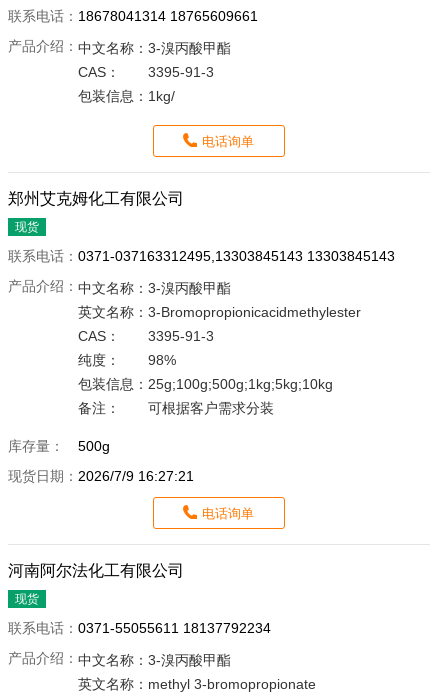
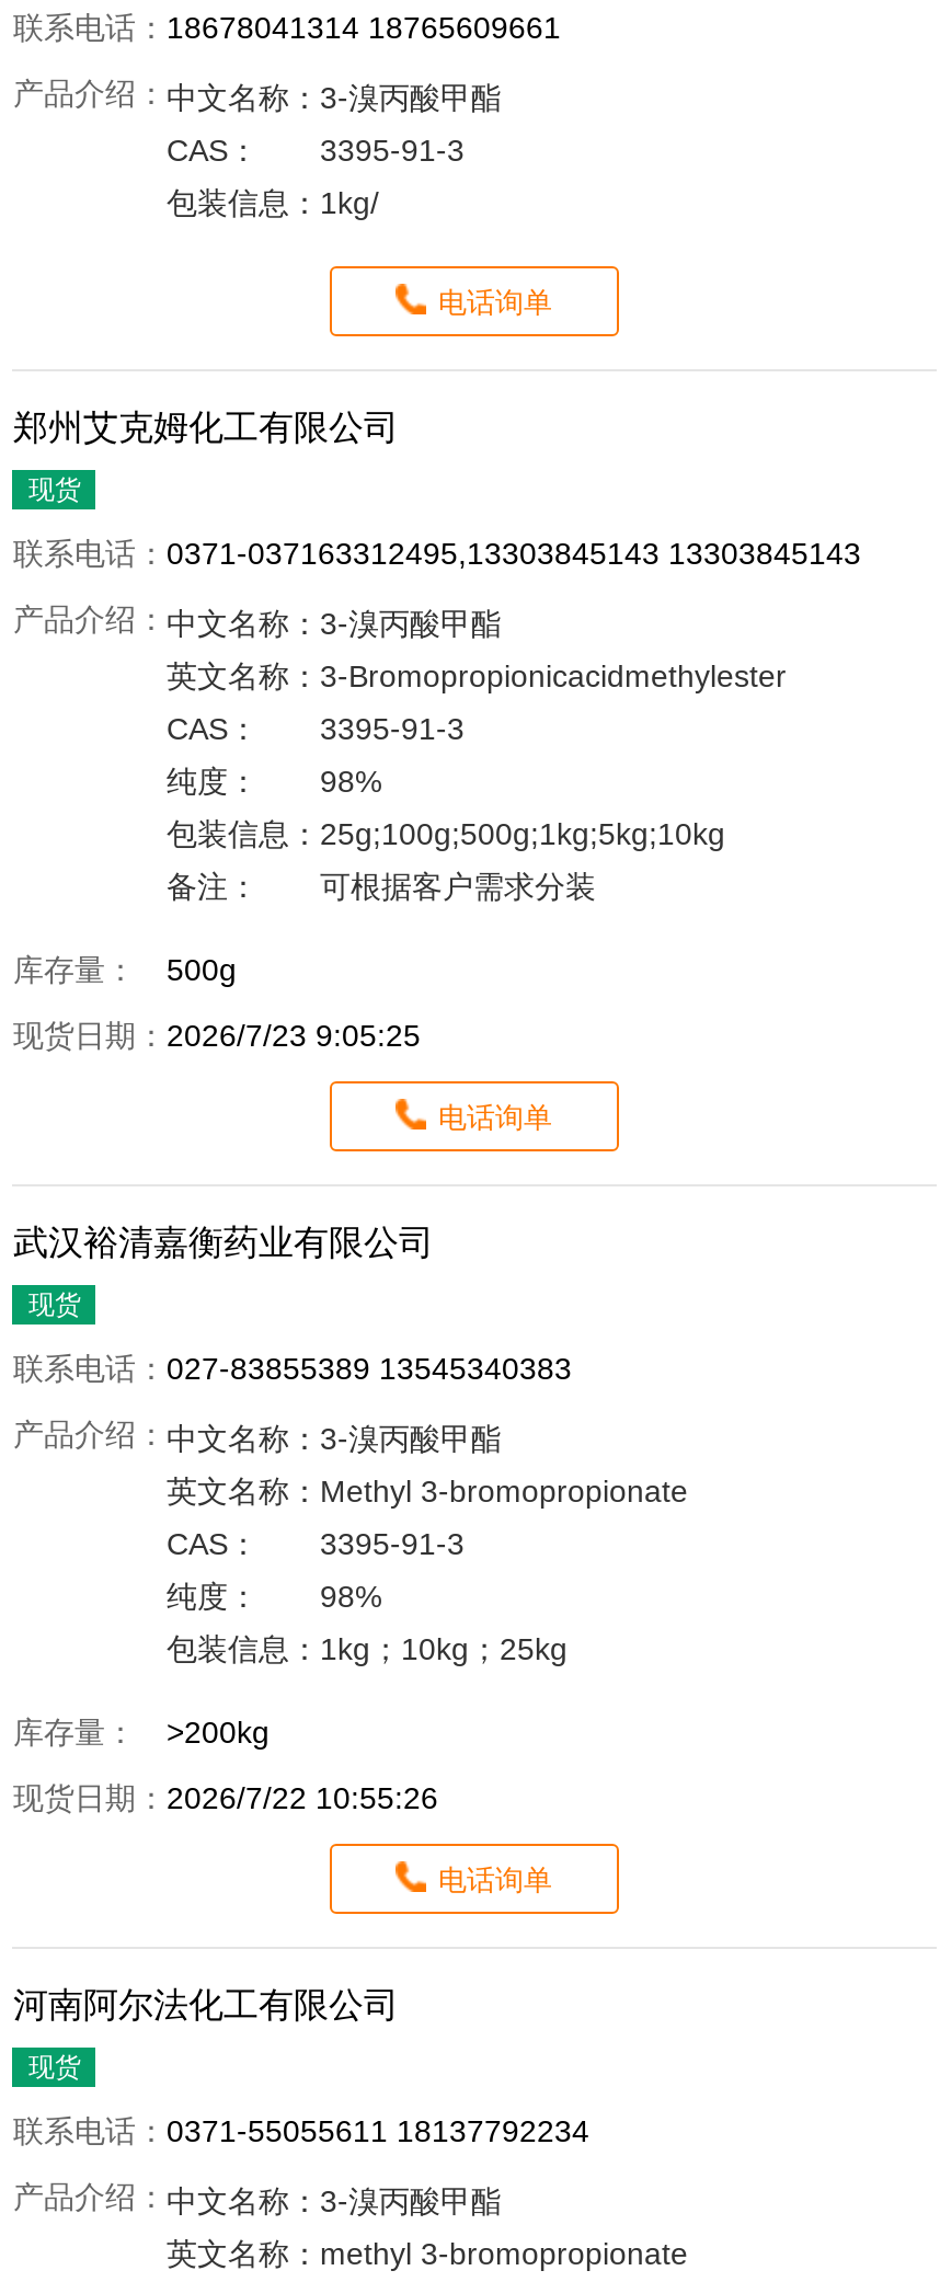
[8,468,194,484] 现货日期：2026/7/9 16:27:21 -> [13,1018,688,1815] 现货日期：2026/7/23 9:05:25 | 电话询单 | 武汉裕清嘉衡药业有限公司 | 现货 | 联系电话：027-83855389 13545340383 | 产品介绍：中文名称：3-溴丙酸甲酯 | 英文名称：Methyl 3-bromopropionate | CAS： | 3395-91-3 | 纯度： | 98% | 包装信息：1kg；10kg；25kg | 库存量： | >200kg | 现货日期：2026/7/22 10:55:26

